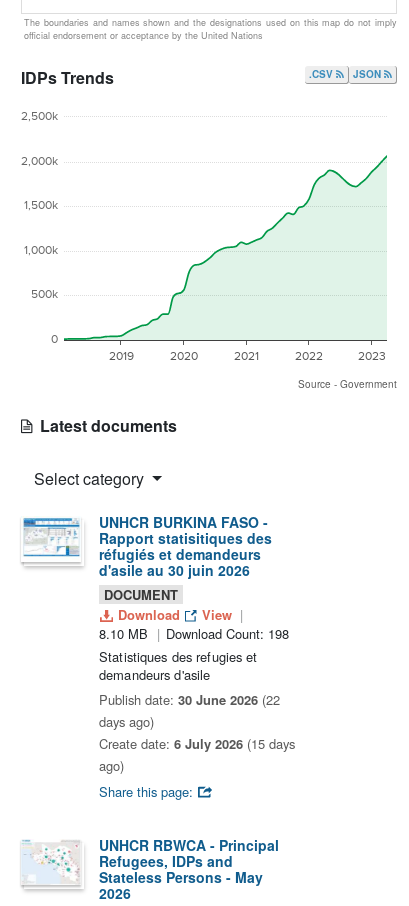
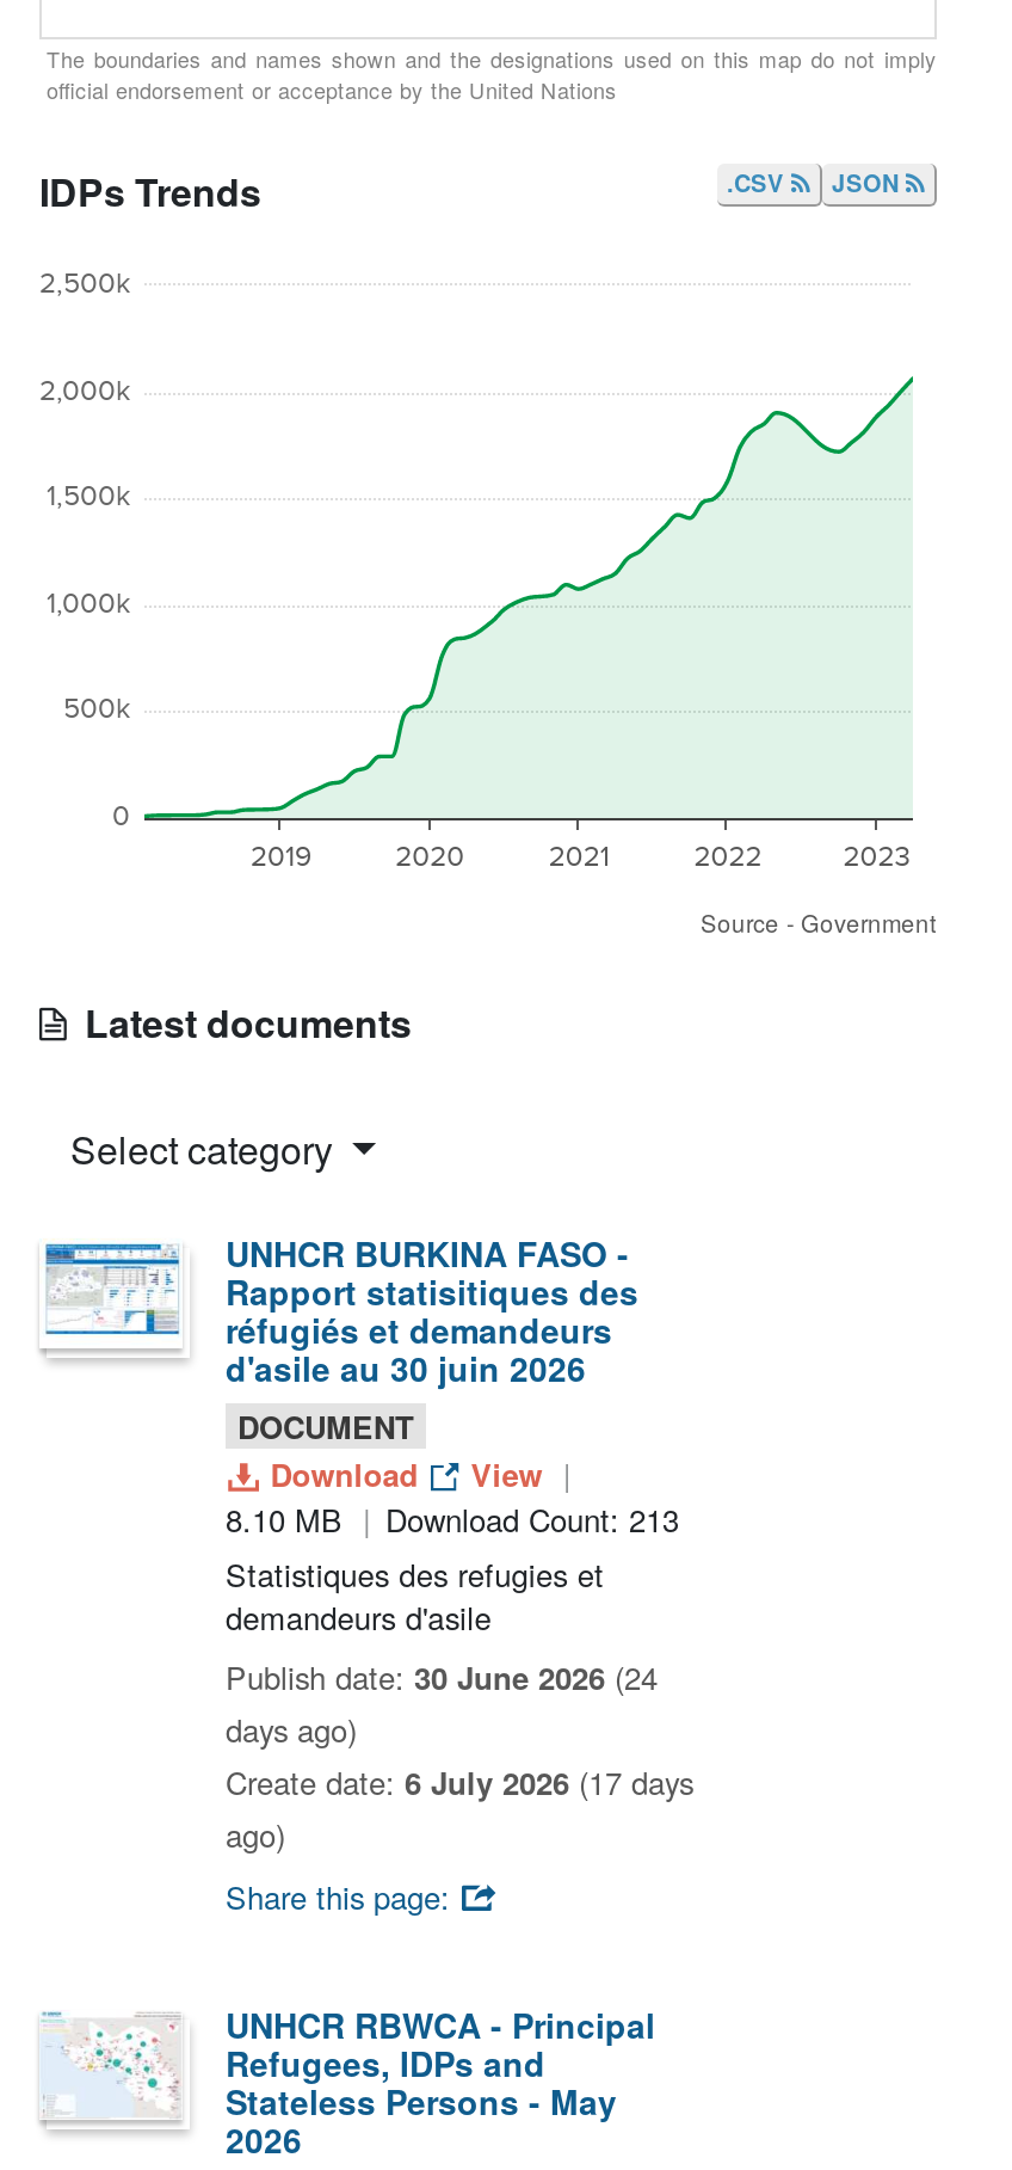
[166,624,289,643] Download Count: 198 -> [385,1496,679,1542] Download Count: 213
[99,690,280,709] Publish date: 30 June 2026 (22 -> [226,1654,658,1699] Publish date: 30 June 2026 (24
[99,734,295,753] Create date: 6 July 2026 (15 days -> [226,1759,693,1805] Create date: 6 July 2026 (17 days

